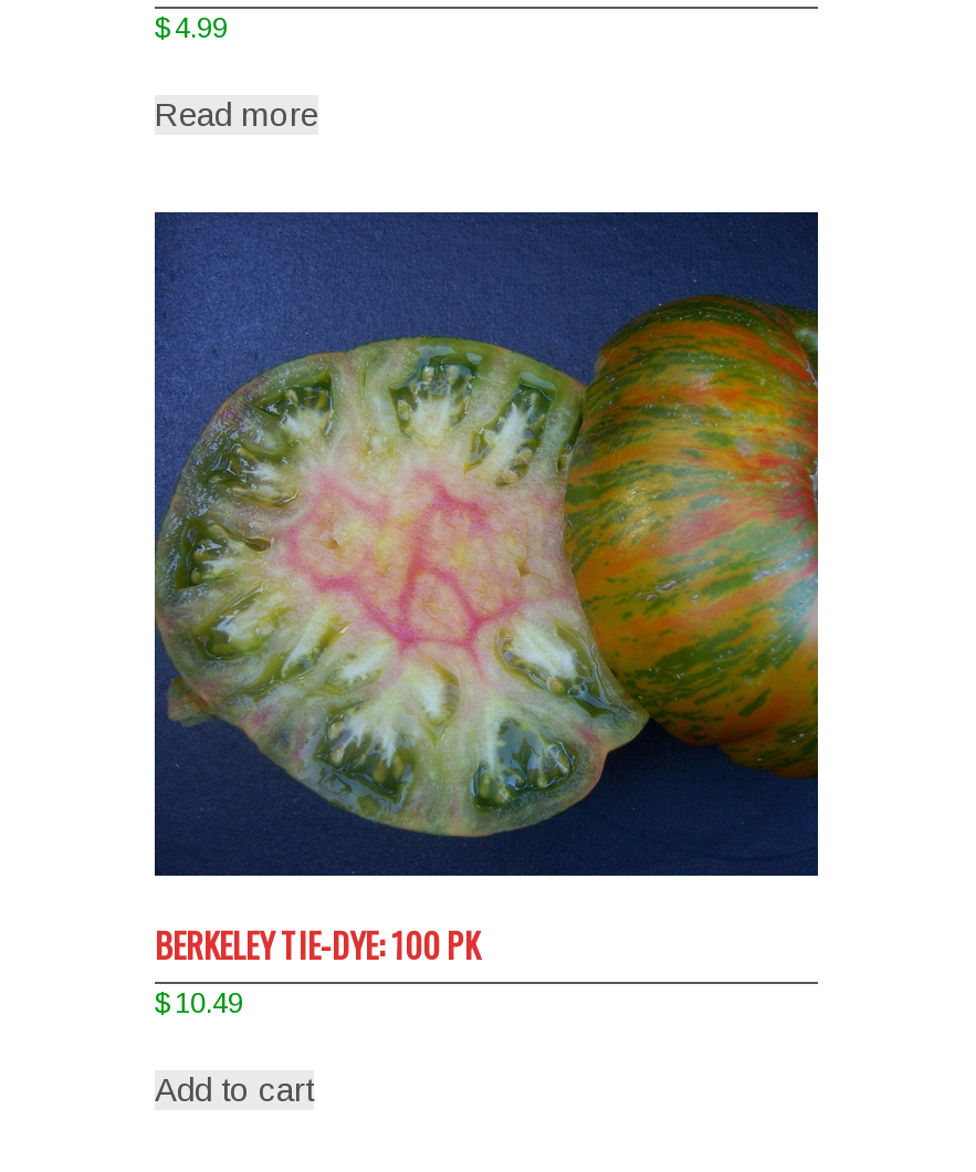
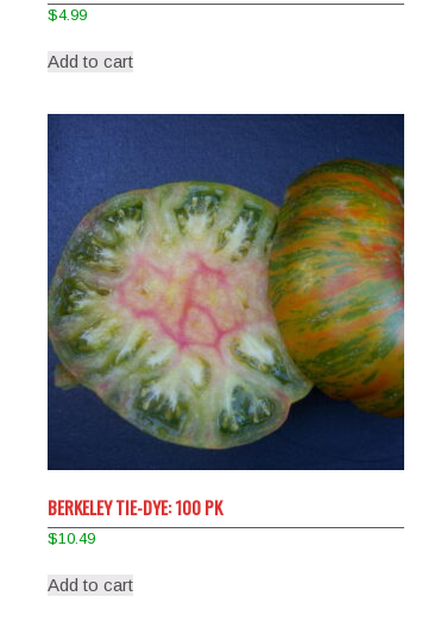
[155,95,318,133] Read more -> [48,51,133,71] Add to cart

